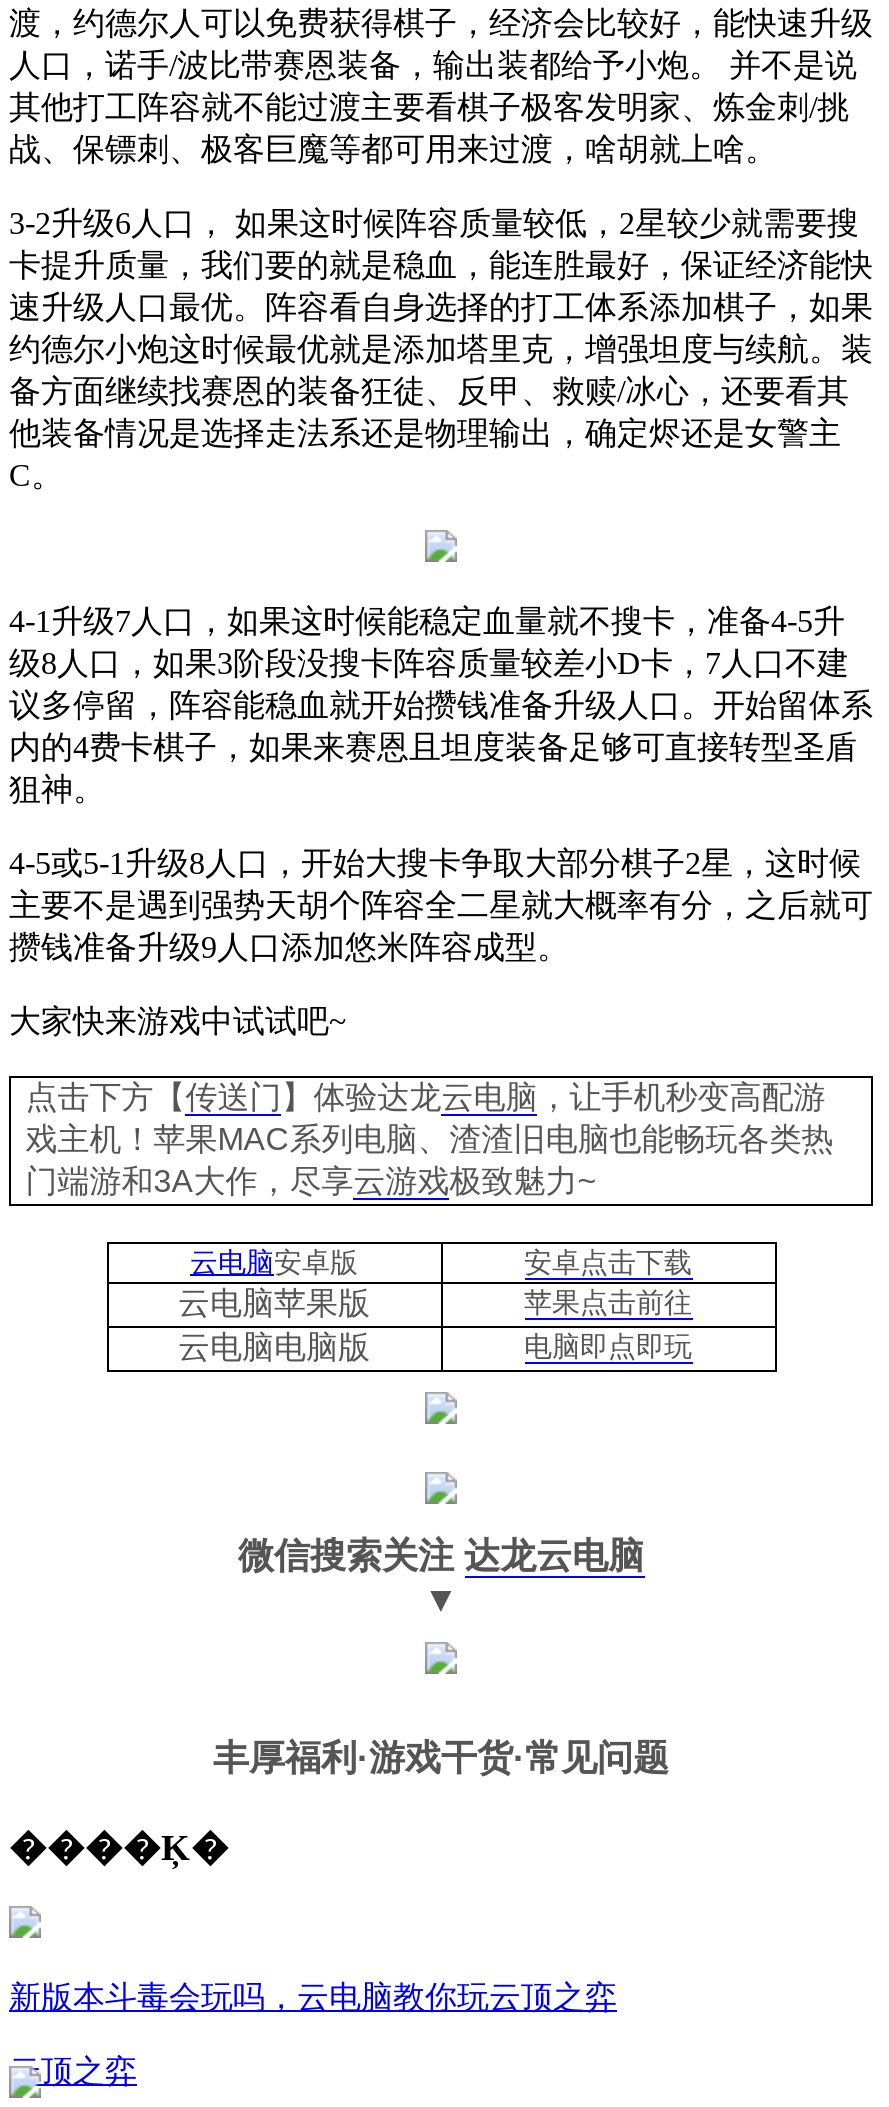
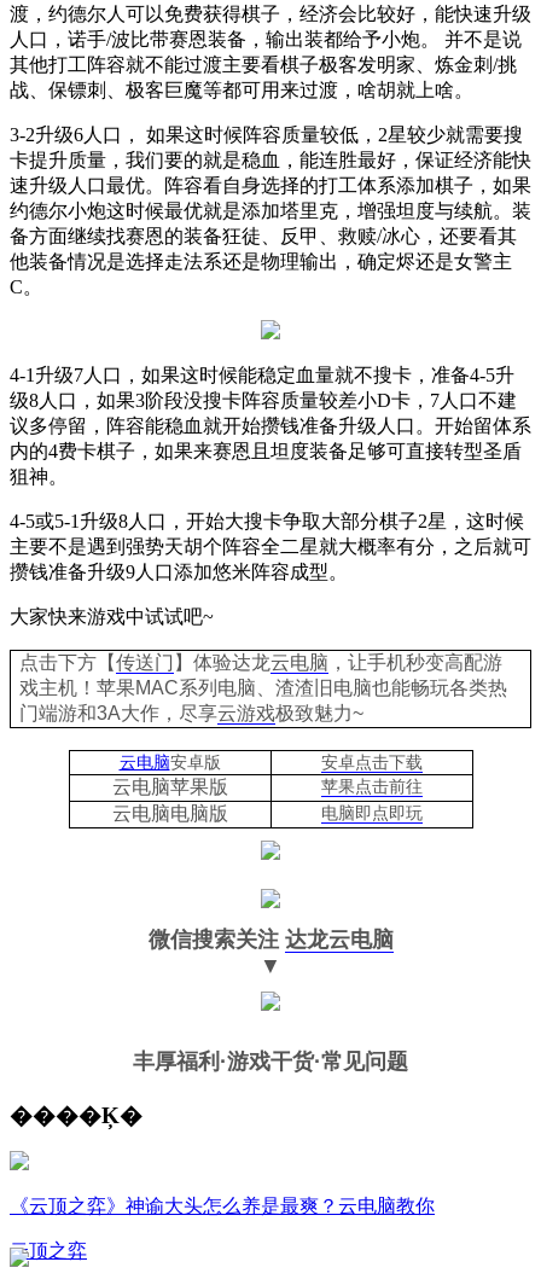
[9,1980,617,2014] 新版本斗毒会玩吗，云电脑教你玩云顶之弈 -> [10,1196,435,1216] 《云顶之弈》神谕大头怎么养是最爽？云电脑教你

